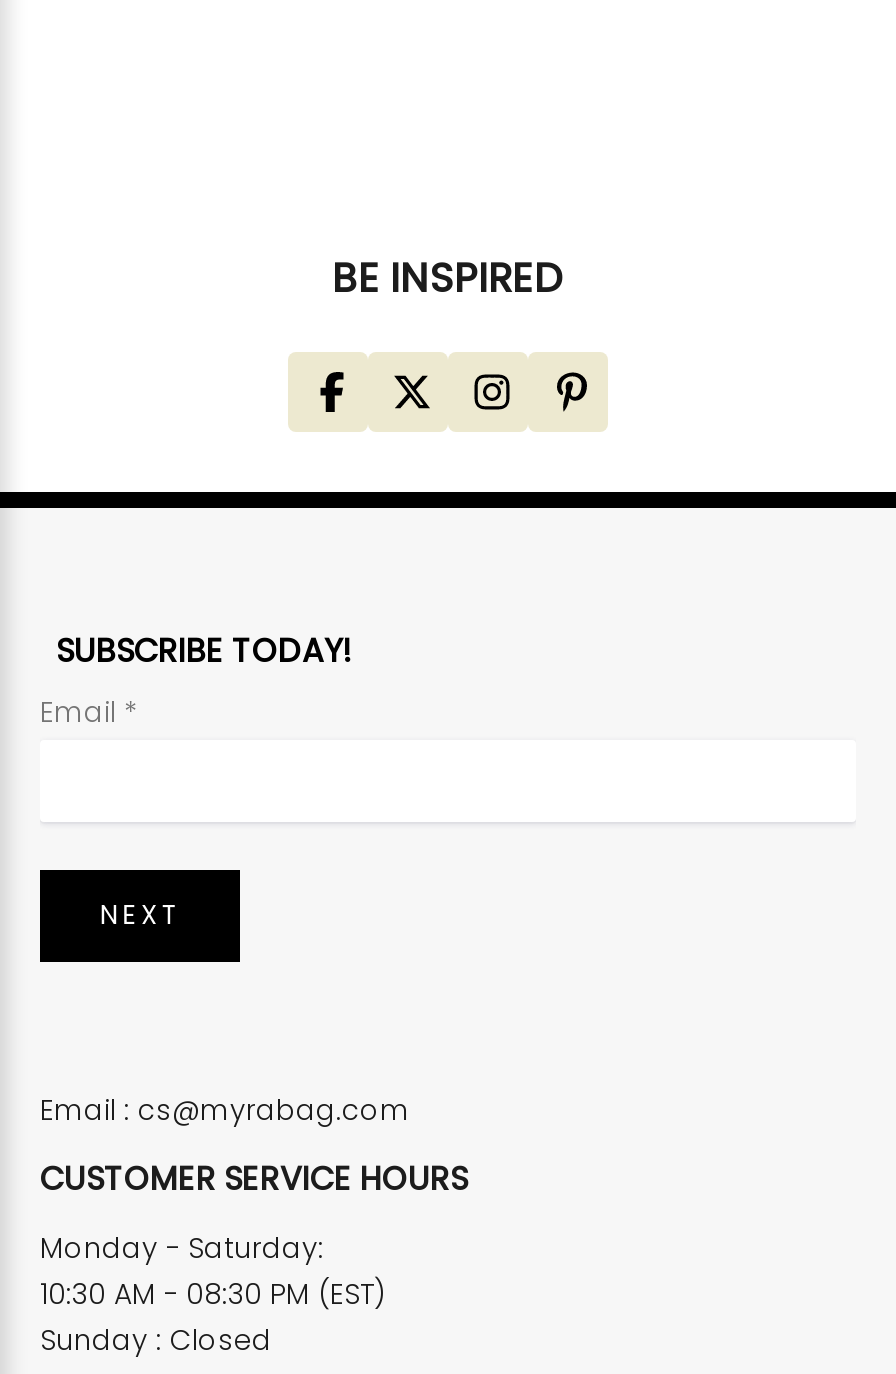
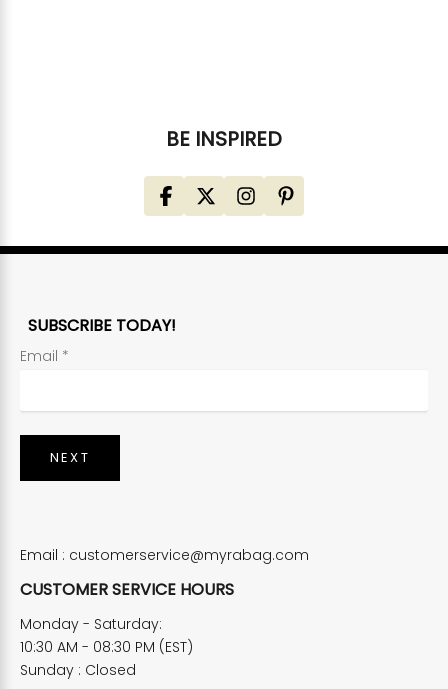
[40,1090,410,1130] Email : cs@myrabag.com -> [20,545,309,565] Email : customerservice@myrabag.com

